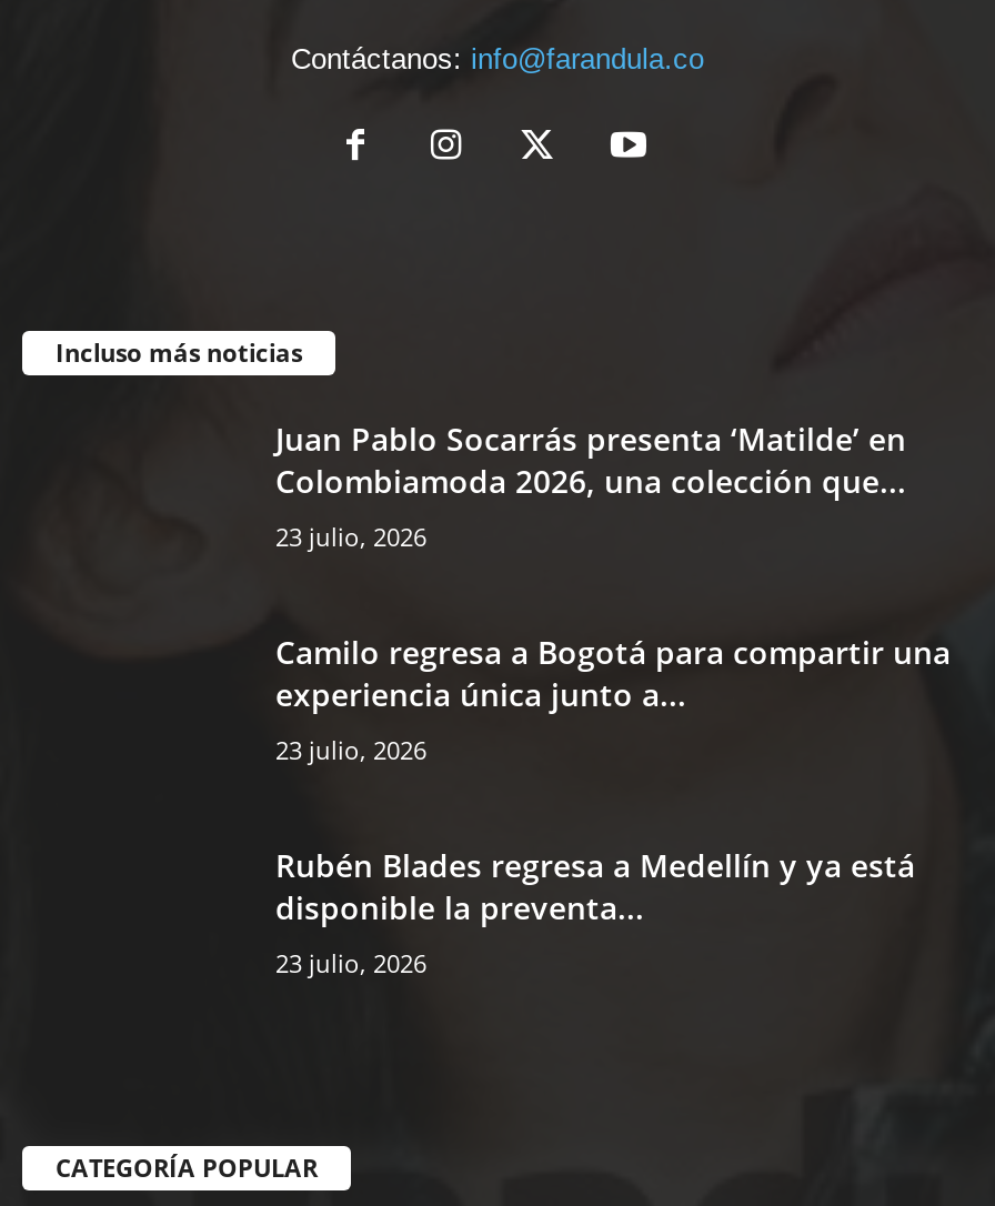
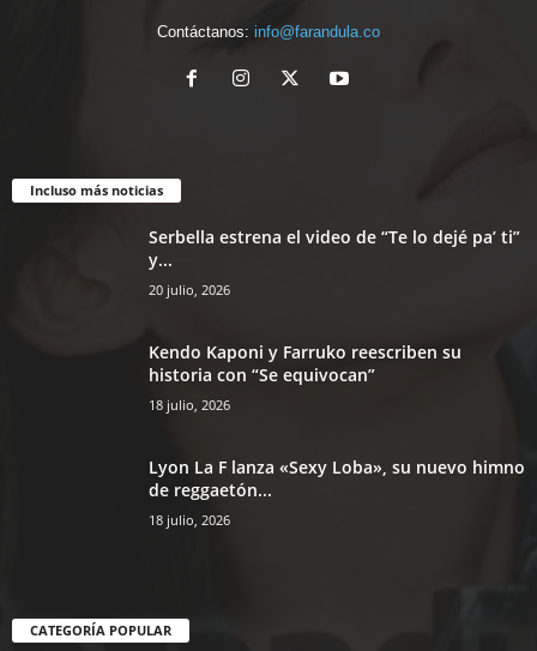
[275,418,906,553] Juan Pablo Socarrás presenta ‘Matilde’ en | Colombiamoda 2026, una colección que... | 23 julio, 2026 -> [149,226,520,299] Serbella estrena el video de “Te lo dejé pa’ ti” | y... | 20 julio, 2026
[275,631,951,766] Camilo regresa a Bogotá para compartir una | experiencia única junto a... | 23 julio, 2026 -> [149,341,461,414] Kendo Kaponi y Farruko reescriben su | historia con “Se equivocan” | 18 julio, 2026
[275,844,915,980] Rubén Blades regresa a Medellín y ya está | disponible la preventa... | 23 julio, 2026 -> [149,456,525,529] Lyon La F lanza «Sexy Loba», su nuevo himno | de reggaetón... | 18 julio, 2026

